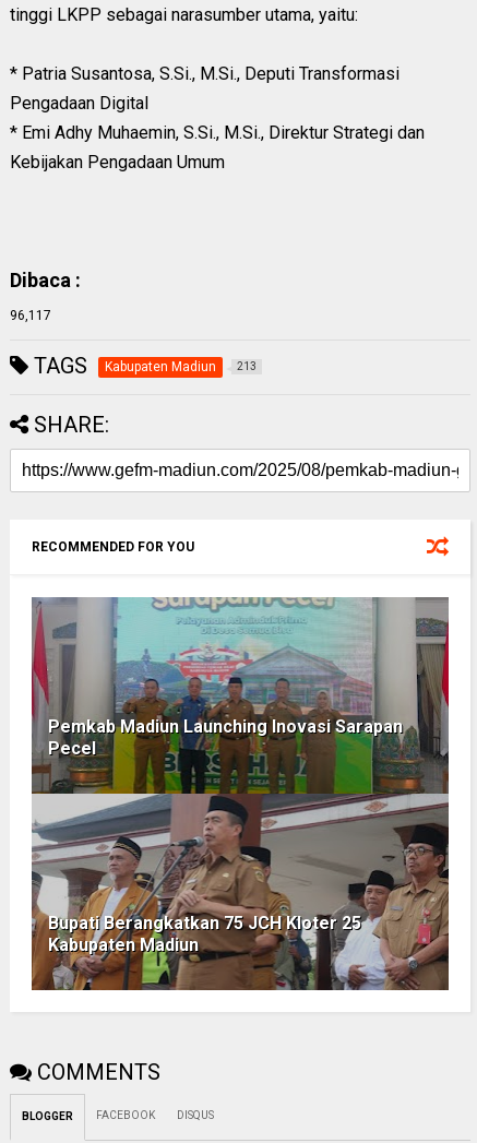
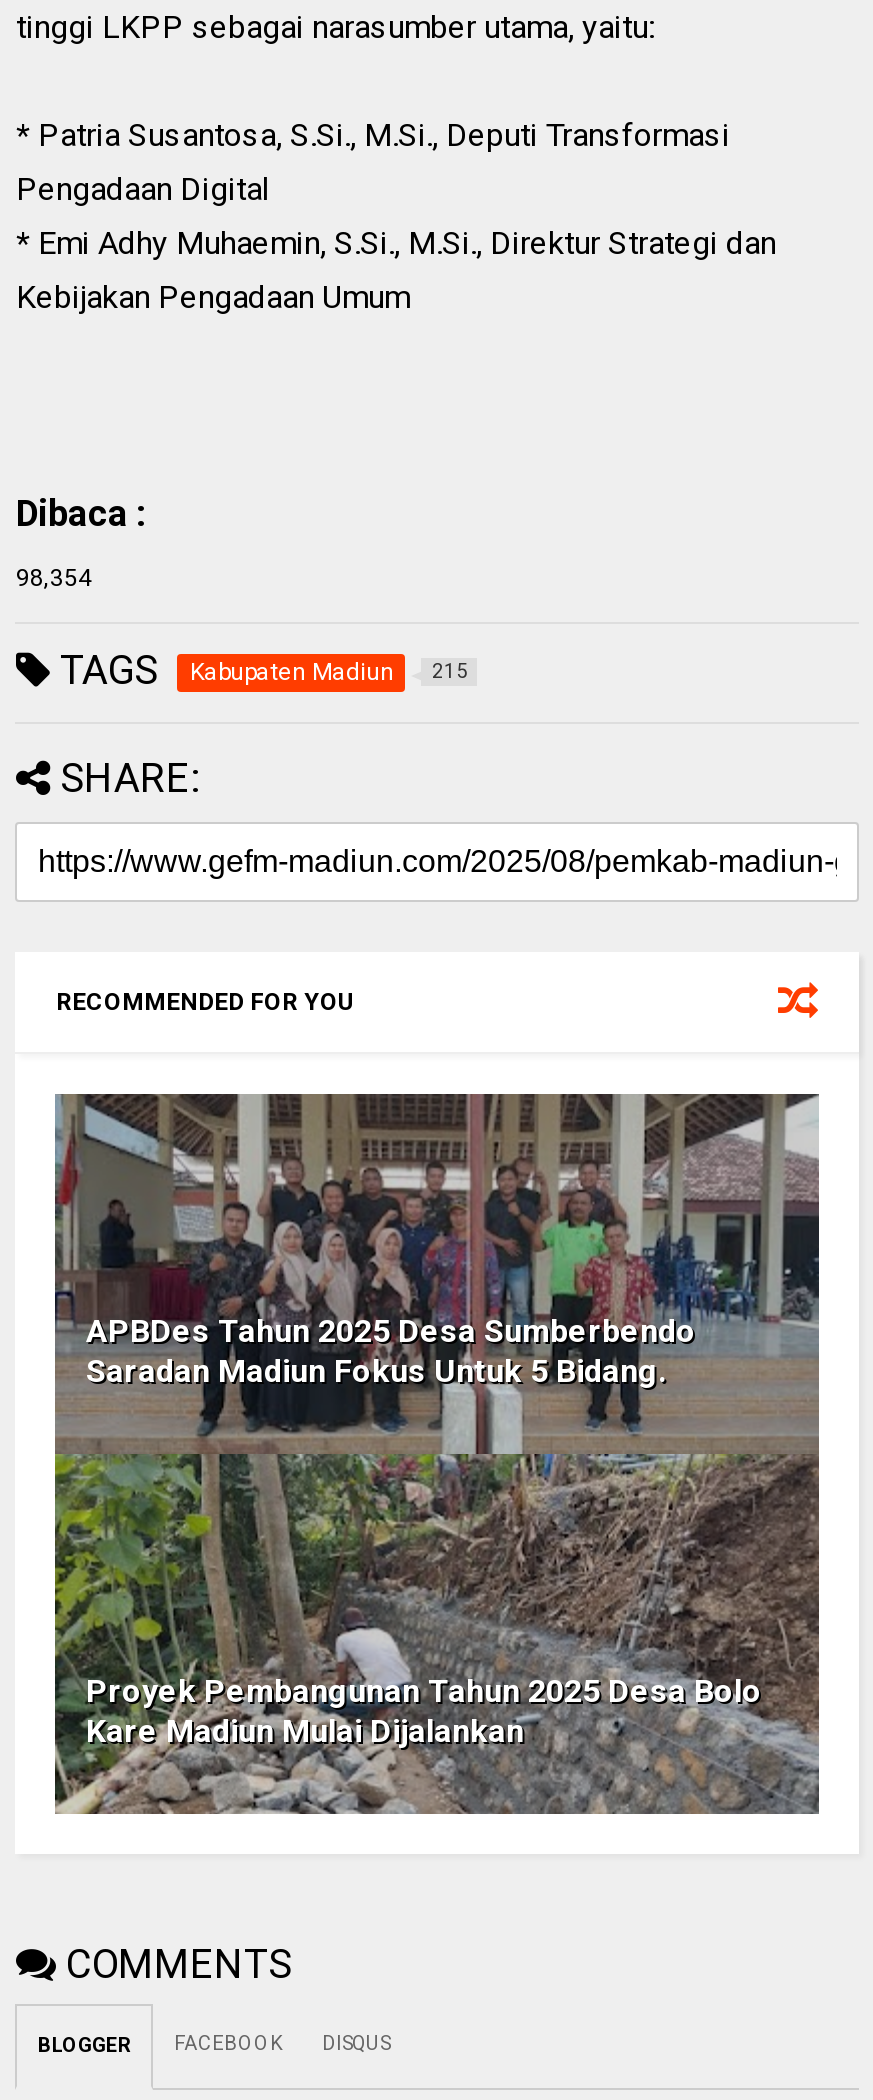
[10,308,52,324] 96,117 -> [16,565,92,593] 98,354
[29,353,257,379] TAGS Kabupaten Madiun 213 -> [50,647,468,695] TAGS Kabupaten Madiun 215
[31,596,450,991] [image] | Pemkab Madiun Launching Inovasi Sarapan | Pecel -> [53,1092,821,1816] [image] | APBDes Tahun 2025 Desa Sumberbendo | Saradan Madiun Fokus Untuk 5 Bidang.
[48,913,362,956] Bupati Berangkatkan 75 JCH Kloter 25 | Kabupaten Madiun -> [86,1673,762,1751] Proyek Pembangunan Tahun 2025 Desa Bolo | Kare Madiun Mulai Dijalankan

